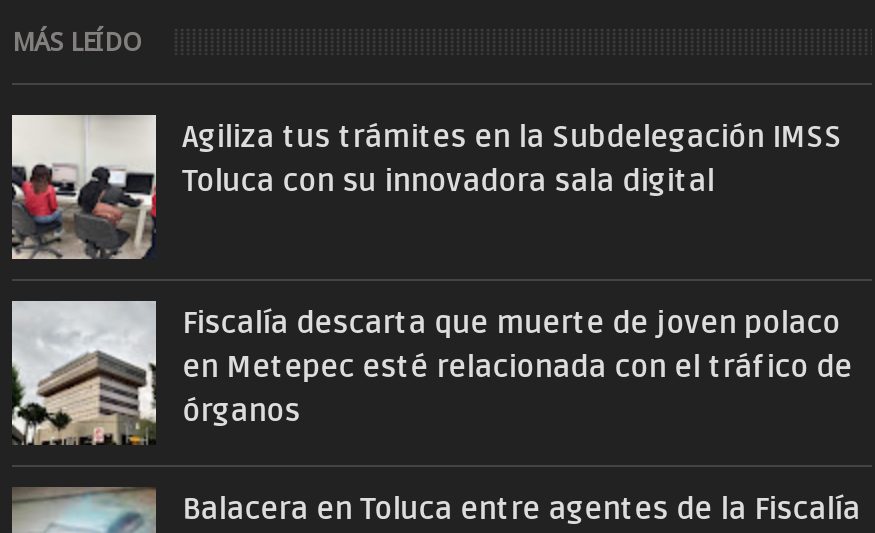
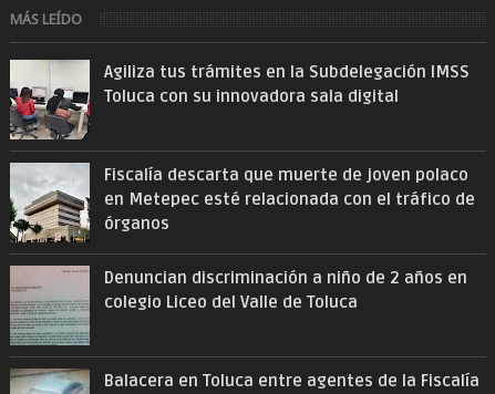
none -> [10,266,467,346] [image] | Denuncian discriminación a niño de 2 años en | colegio Liceo del Valle de Toluca

